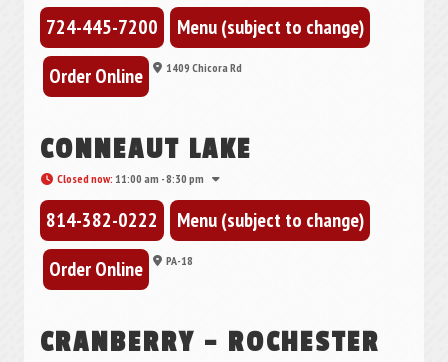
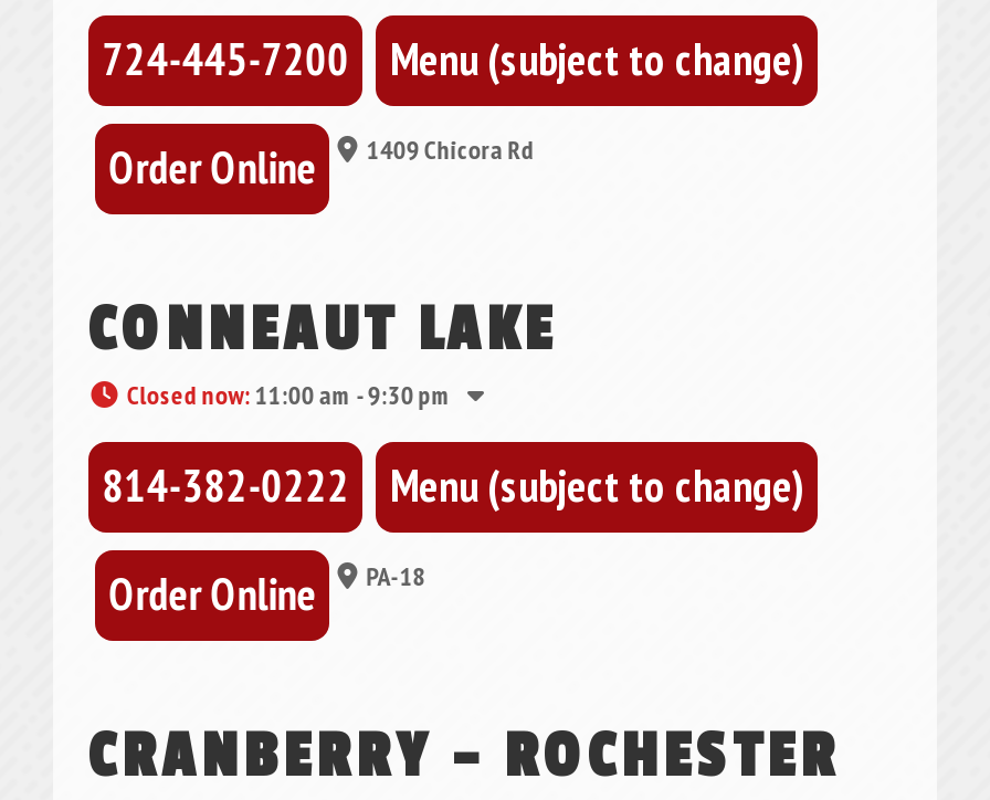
[57,171,204,186] Closed now: 11:00 am - 8:30 pm -> [126,378,451,411] Closed now: 11:00 am - 9:30 pm

